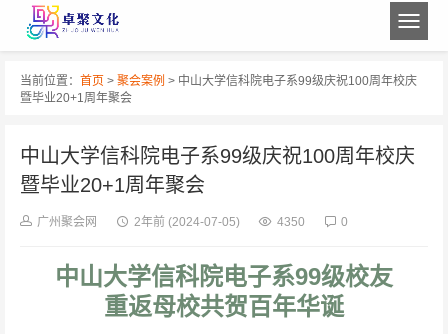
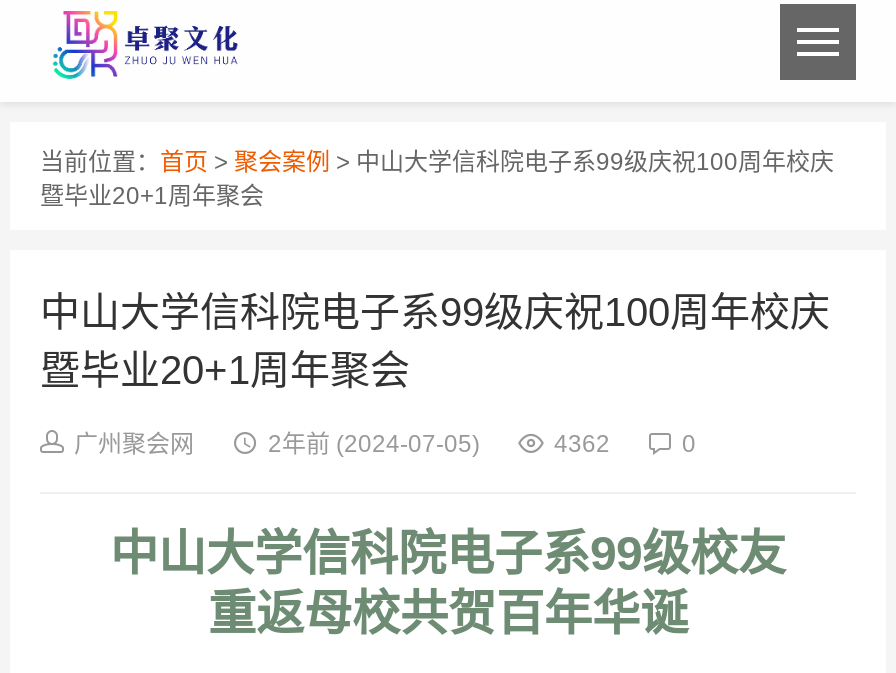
[277,215,305,229] 4350 -> [554,430,610,458] 4362

